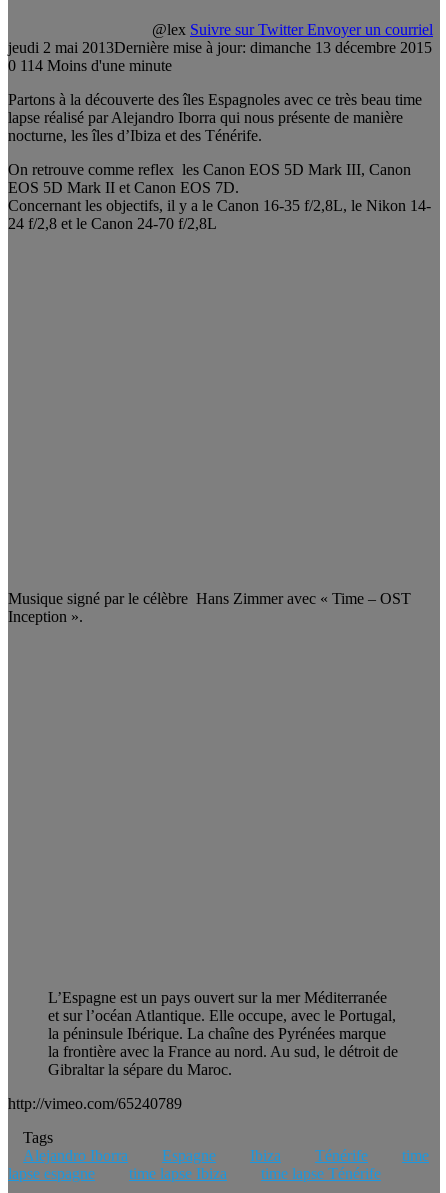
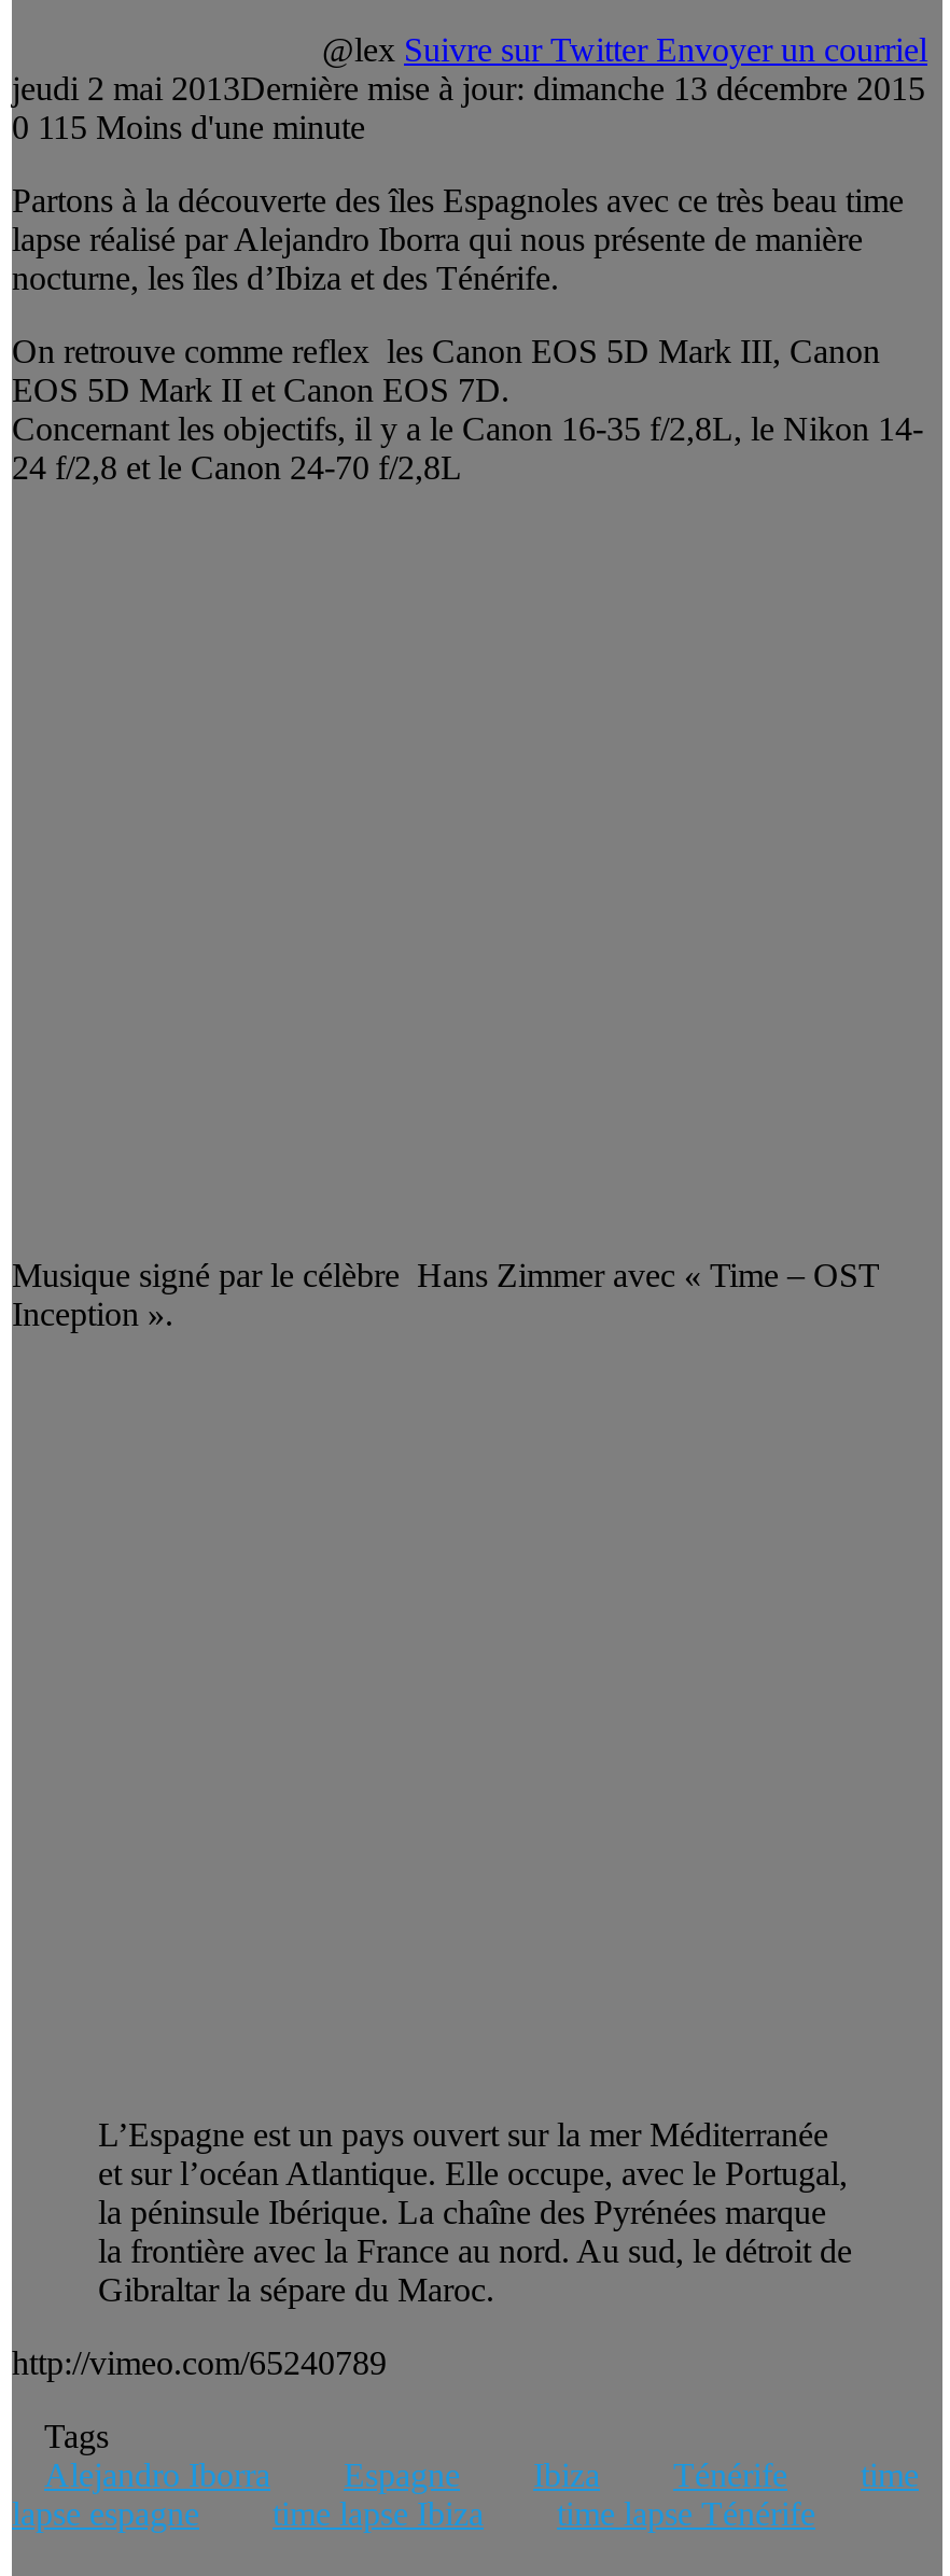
[8,57,172,74] 0 114 Moins d'une minute -> [12,108,365,145] 0 115 Moins d'une minute

